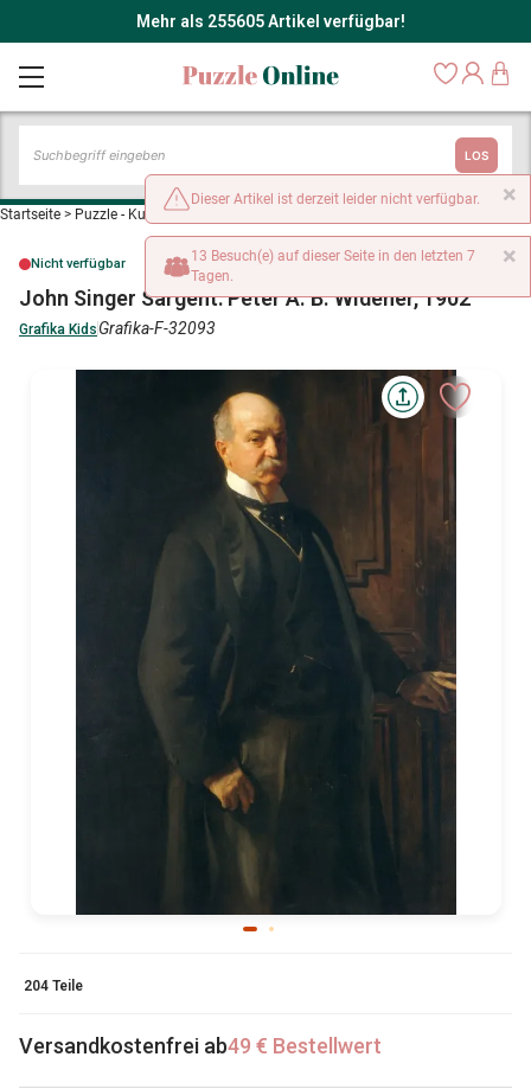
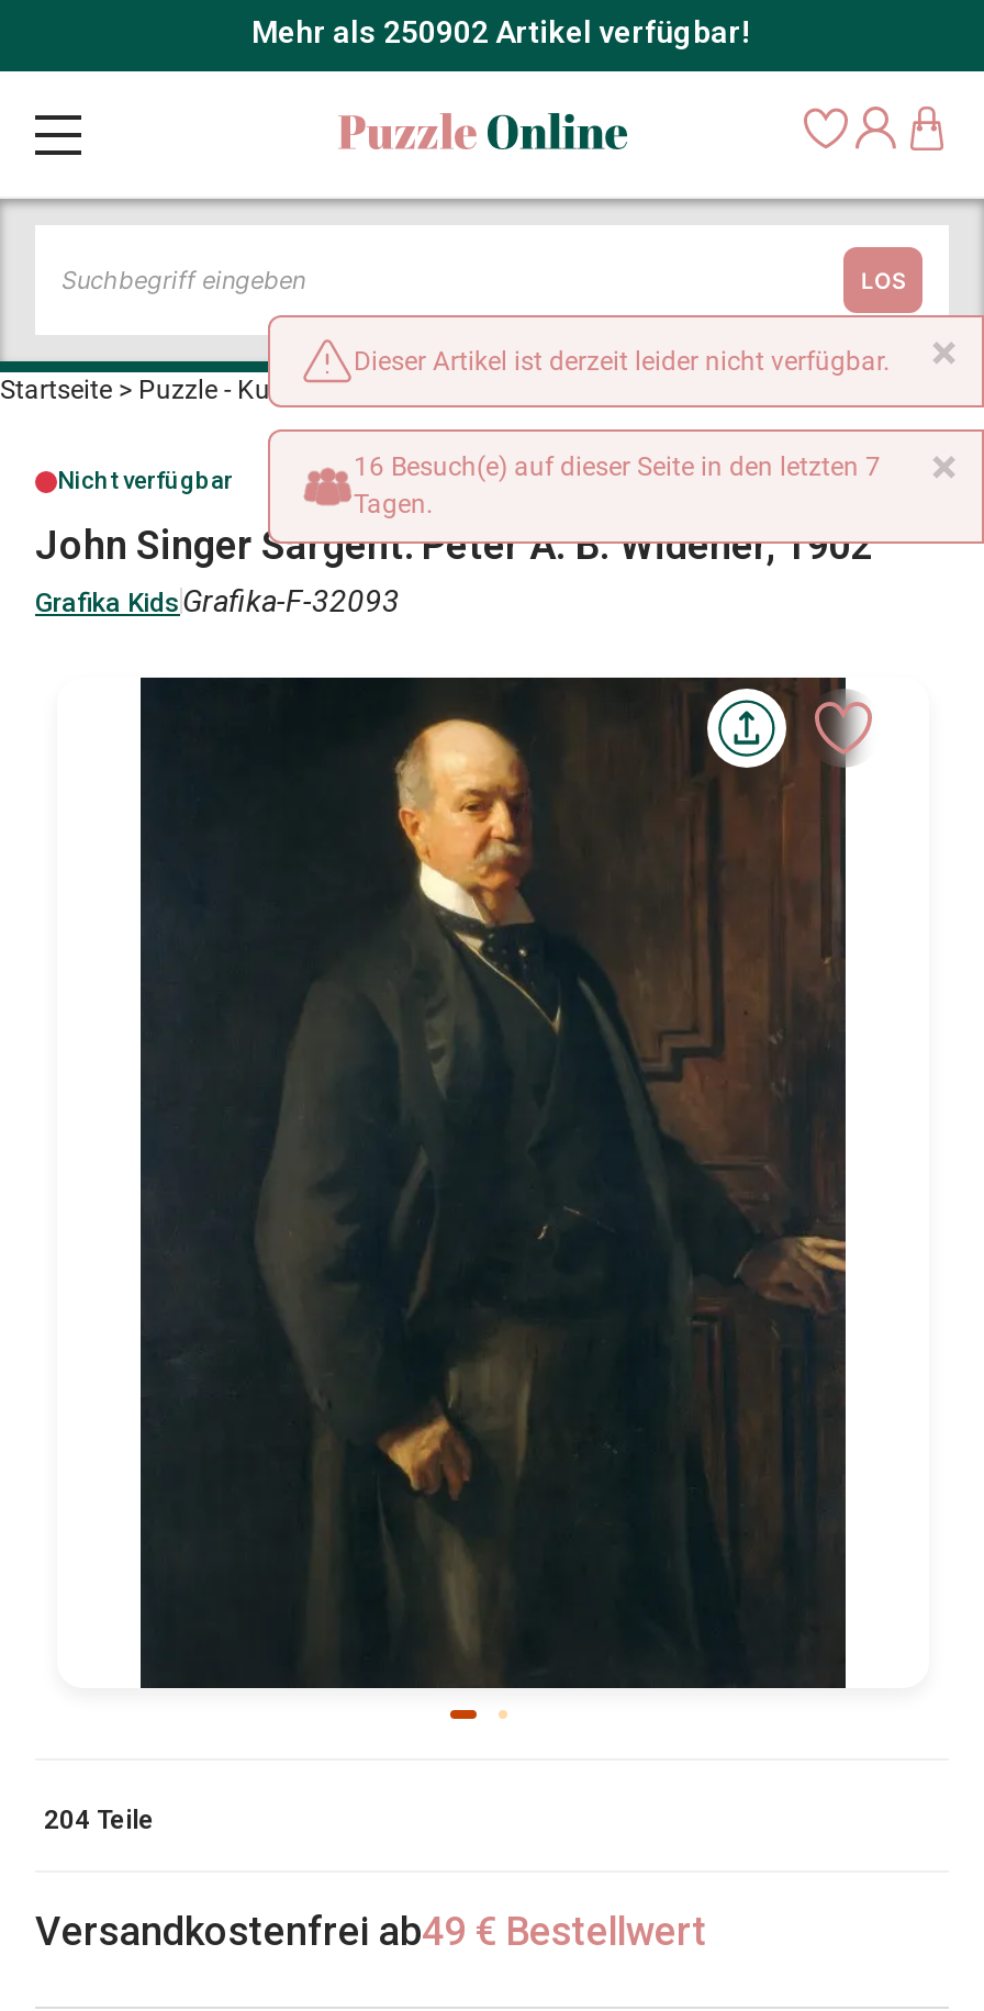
[136,12,405,31] Mehr als 255605 Artikel verfügbar! -> [251,14,750,49] Mehr als 250902 Artikel verfügbar!
[191,248,475,264] 13 Besuch(e) auf dieser Seite in den letzten 7 -> [354,451,881,482] 16 Besuch(e) auf dieser Seite in den letzten 7

